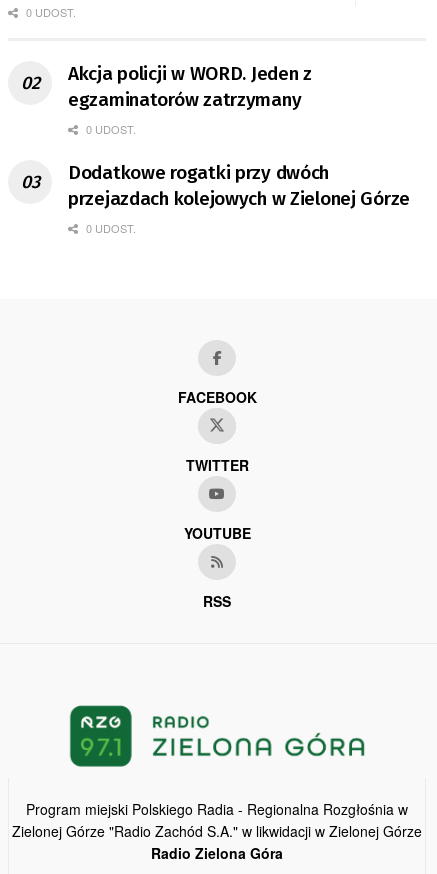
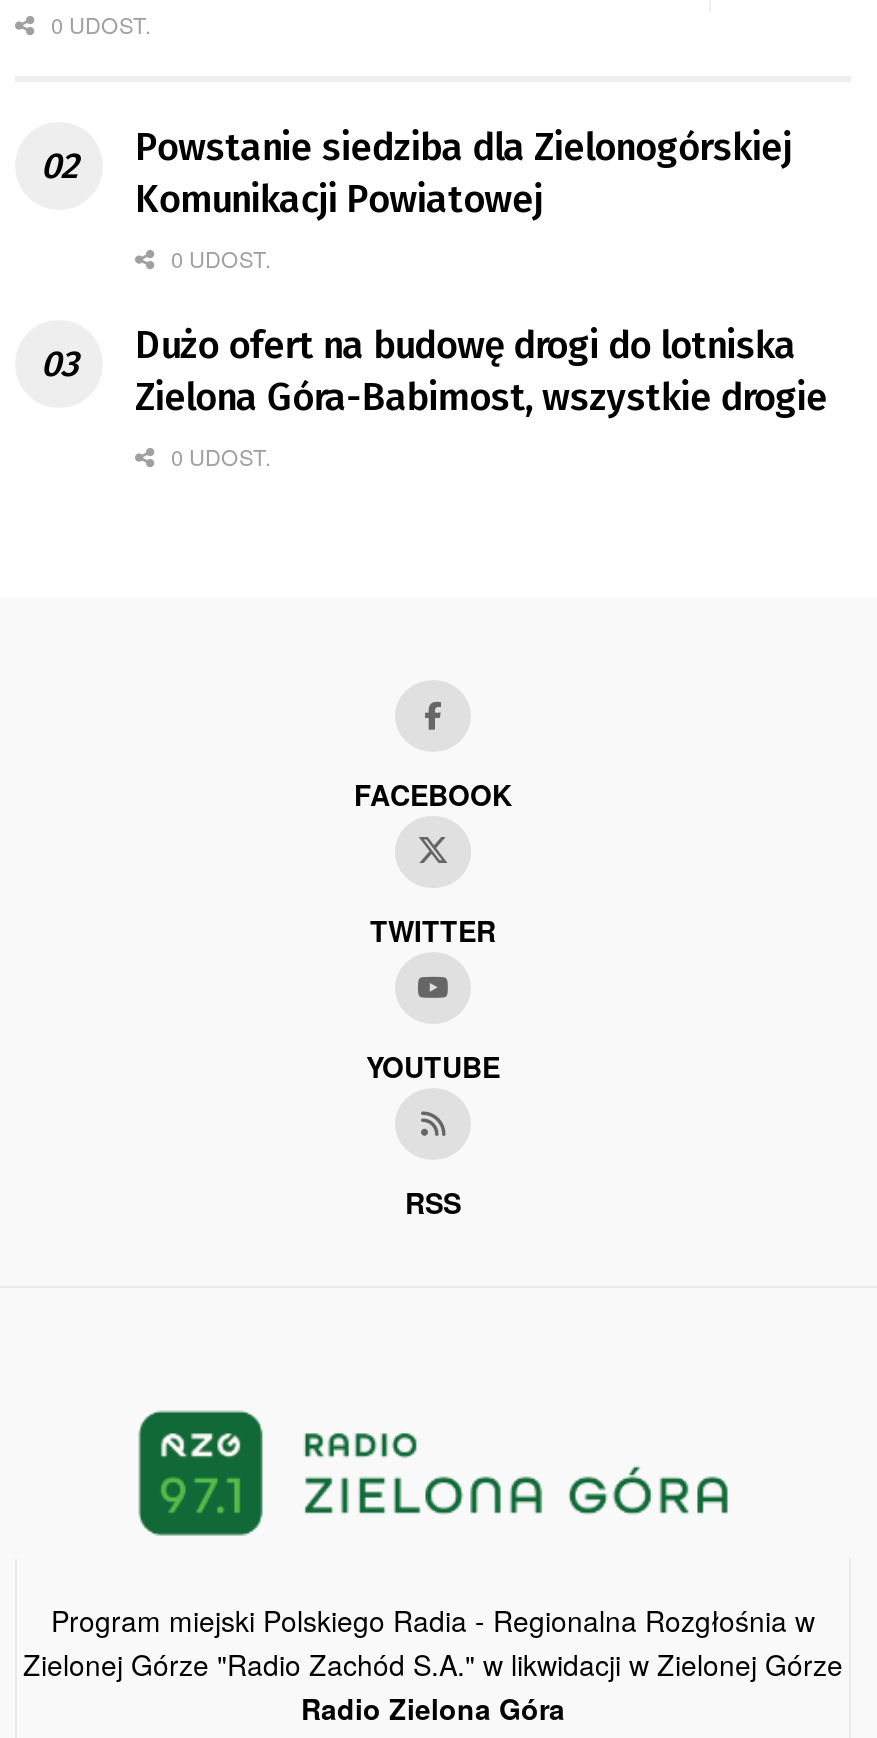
[68,62,312,111] Akcja policji w WORD. Jeden z | egzaminatorów zatrzymany -> [135,124,792,222] Powstanie siedziba dla Zielonogórskiej | Komunikacji Powiatowej
[68,161,410,210] Dodatkowe rogatki przy dwóch | przejazdach kolejowych w Zielonej Górze -> [135,322,827,420] Dużo ofert na budowę drogi do lotniska | Zielona Góra-Babimost, wszystkie drogie

